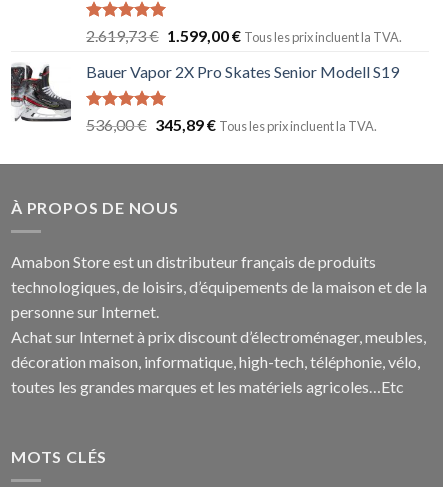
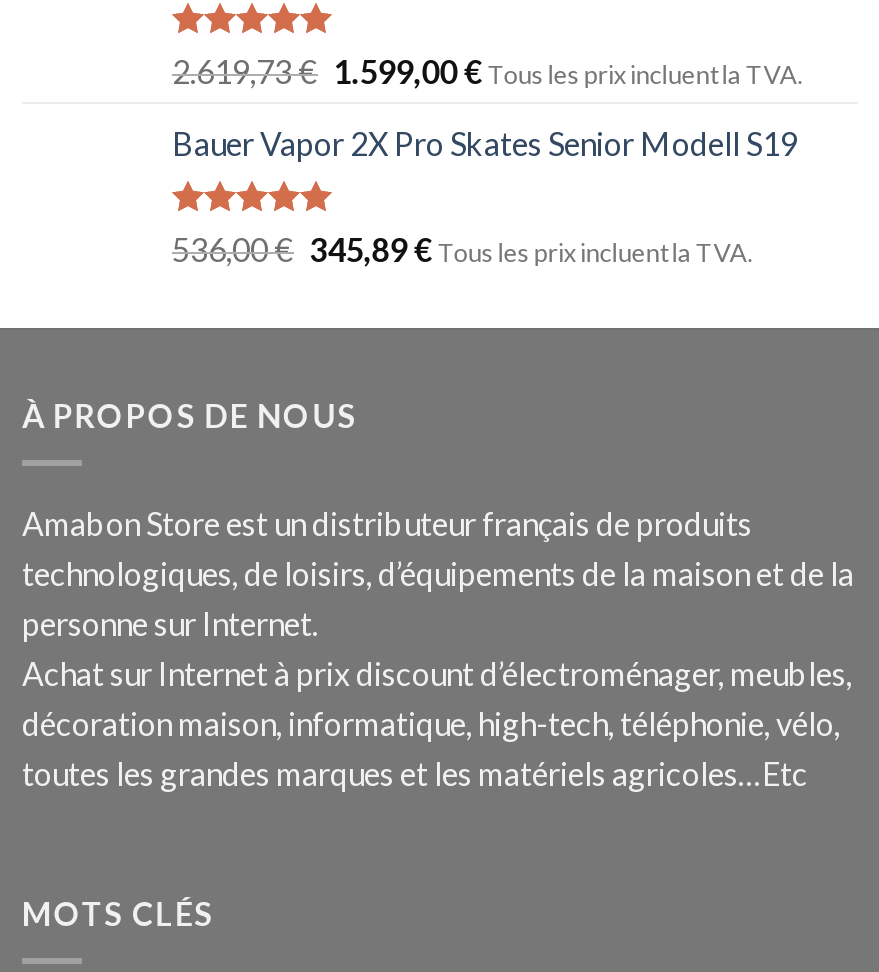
[10,63,72,123] [image] -> none

